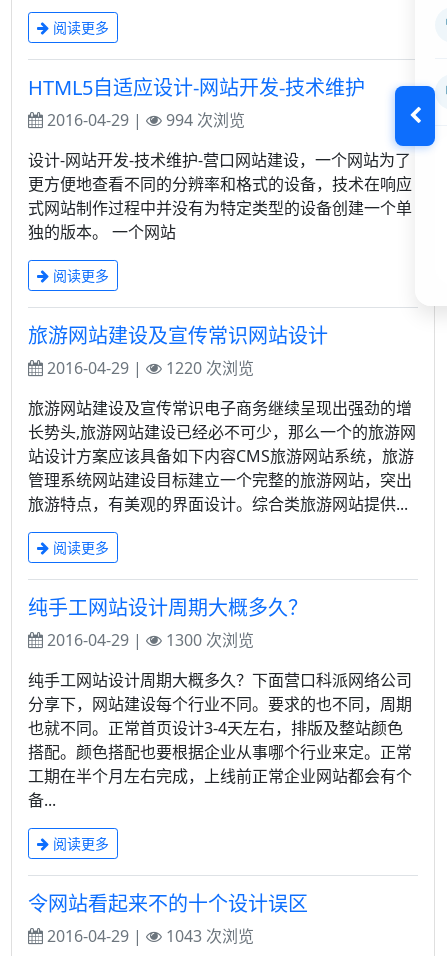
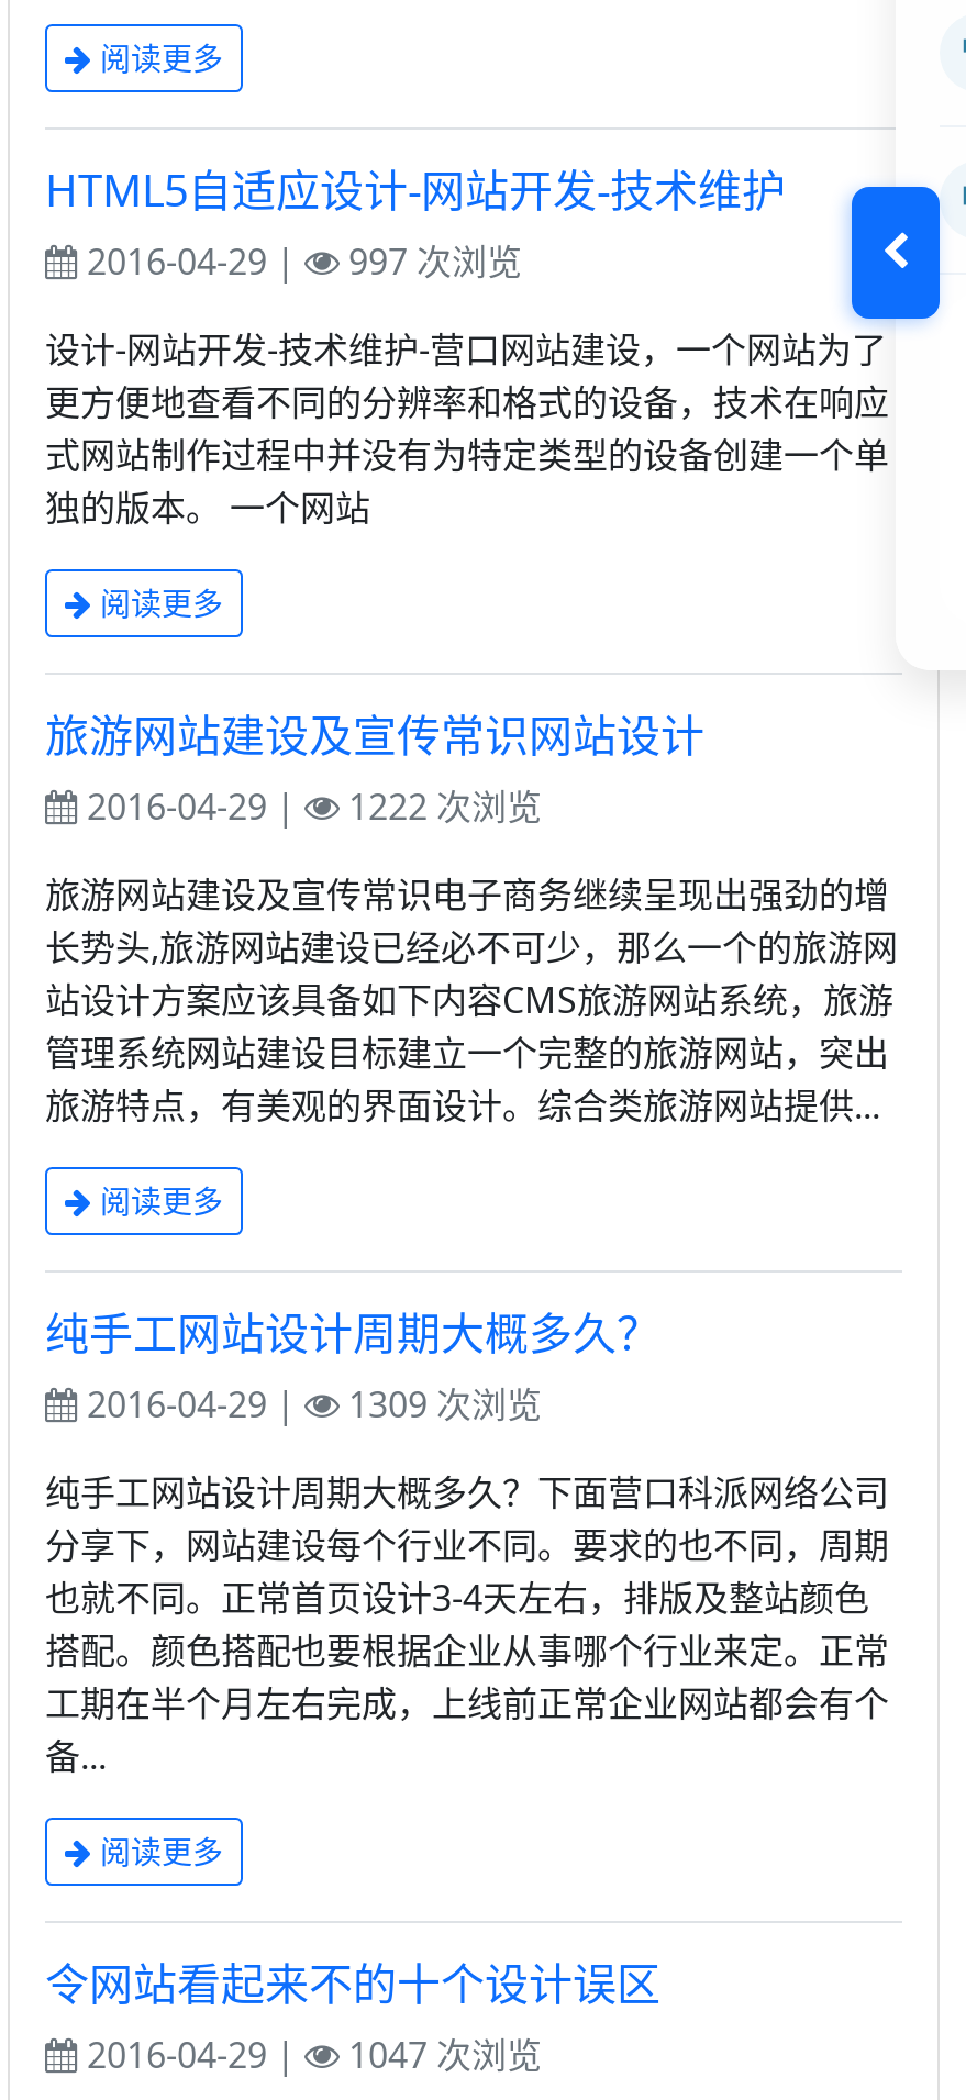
[162,109,245,131] 994 次浏览 -> [340,237,522,286] 997 次浏览
[162,357,254,379] 1220 次浏览 -> [340,782,542,831] 1222 次浏览
[162,629,254,651] 1300 次浏览 -> [340,1380,542,1429] 1309 次浏览
[162,925,254,947] 1043 次浏览 -> [340,2031,542,2079] 1047 次浏览

